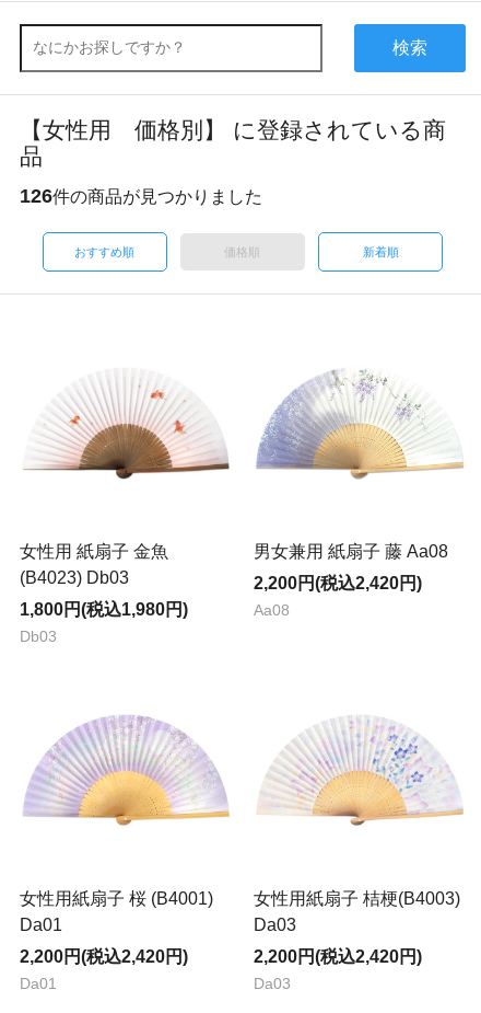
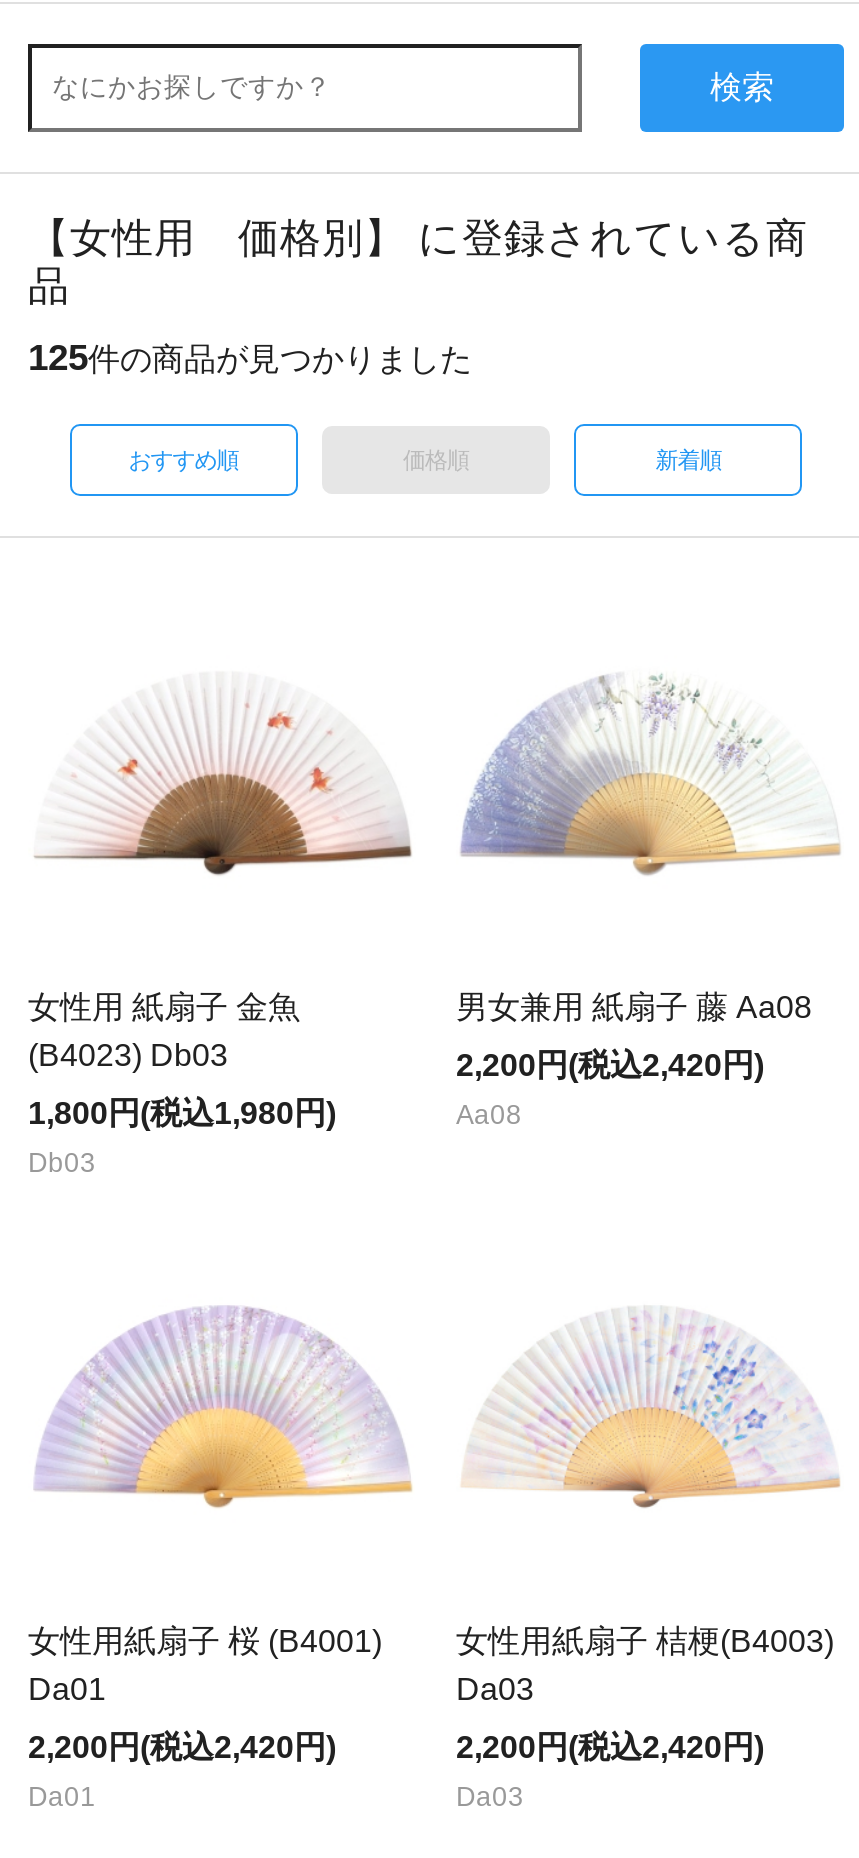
[20,184,262,207] 126件の商品が見つかりました -> [28,336,472,378] 125件の商品が見つかりました

